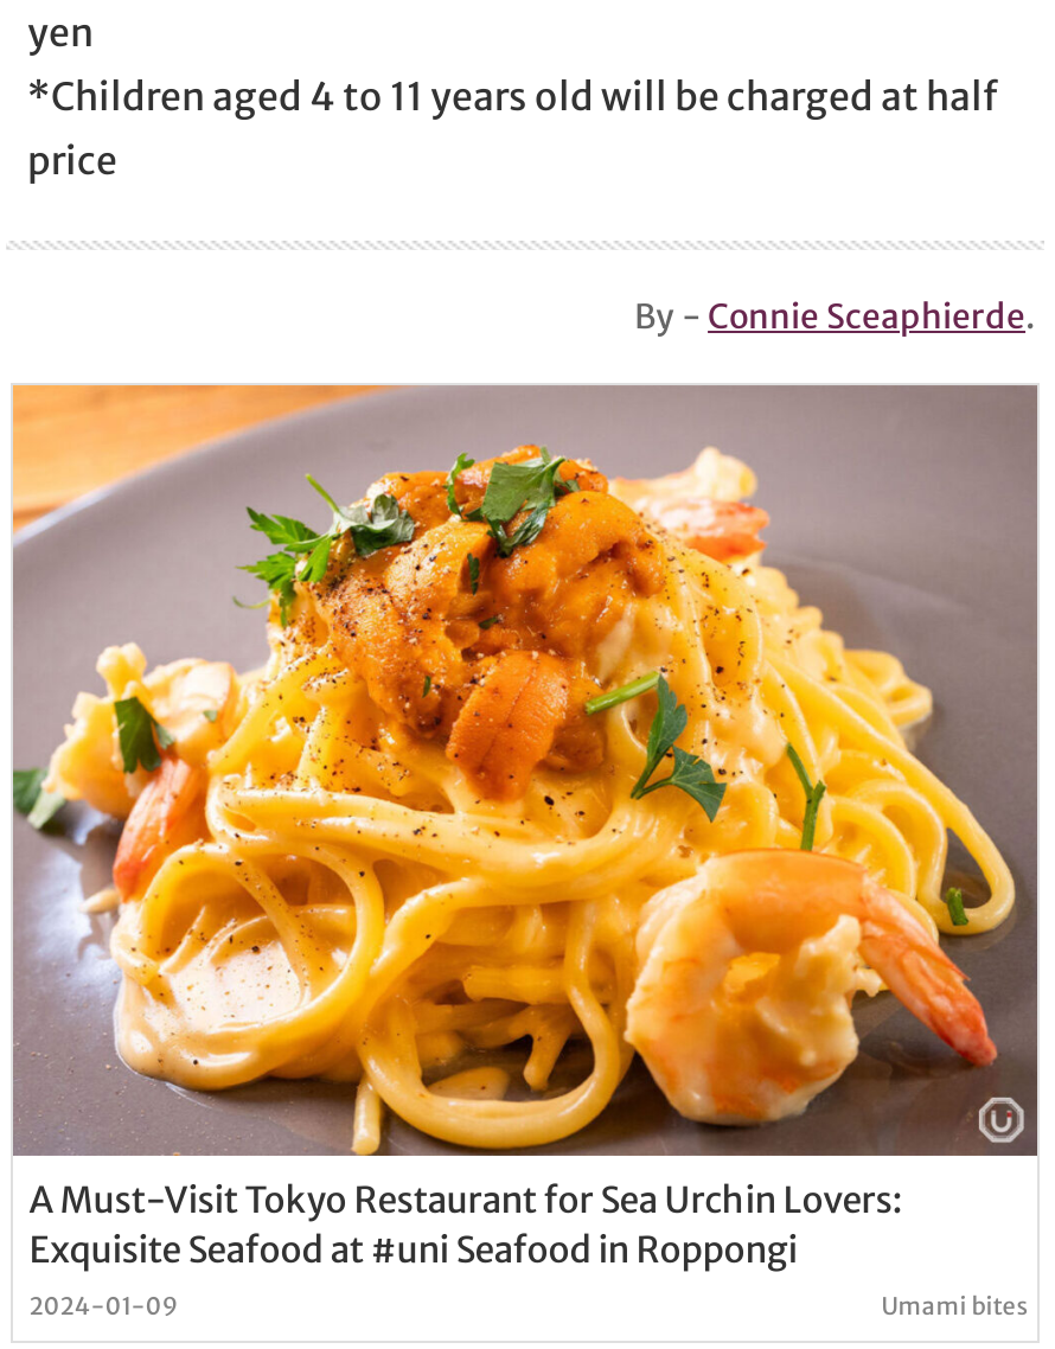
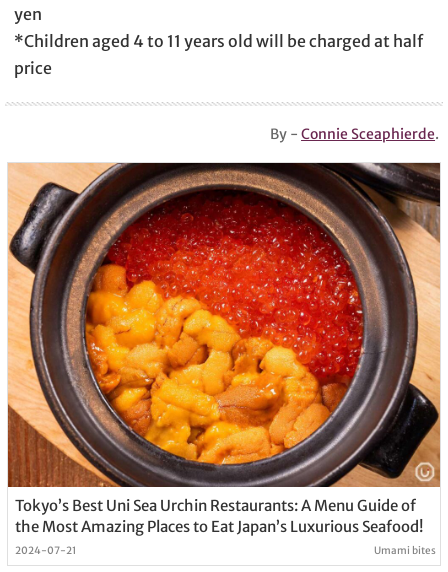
[11,384,1040,1321] [image] | A Must-Visit Tokyo Restaurant for Sea Urchin Lovers: | Exquisite Seafood at #uni Seafood in Roppongi | 2024-01-09 -> [7,162,441,557] [image] | Tokyo’s Best Uni Sea Urchin Restaurants: A Menu Guide of | the Most Amazing Places to Eat Japan’s Luxurious Seafood! | 2024-07-21

